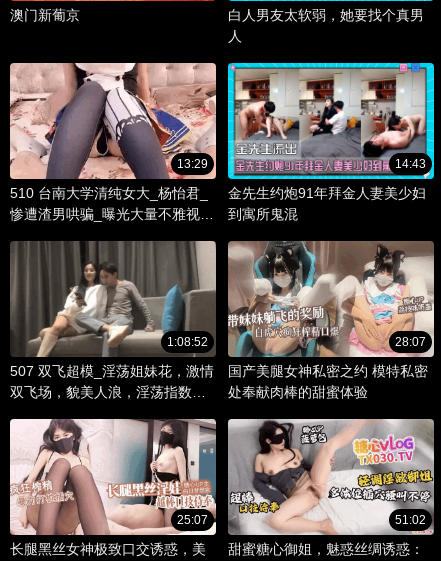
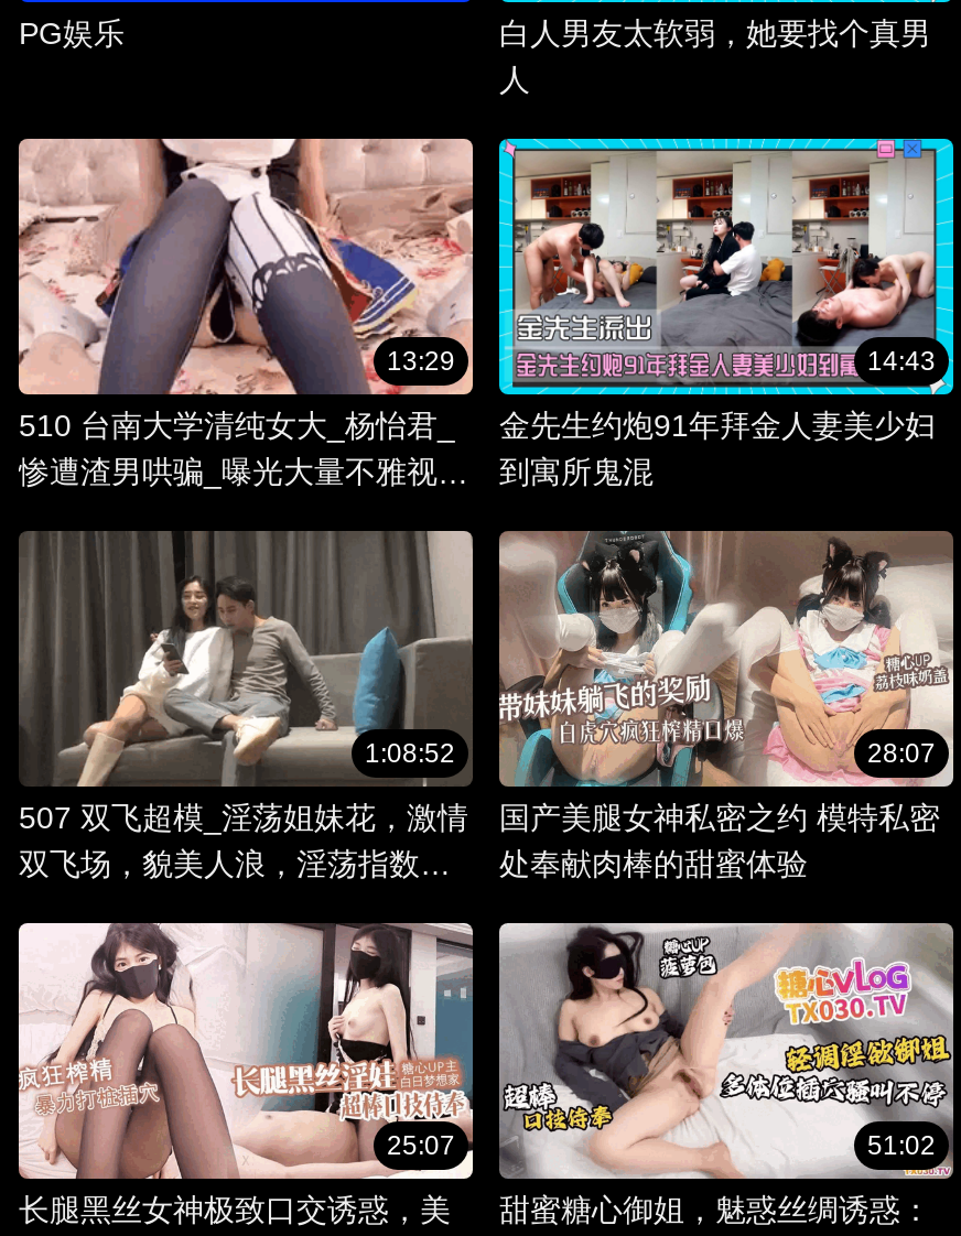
[10,7,80,23] 澳门新葡京 -> [19,16,125,52] PG娱乐

